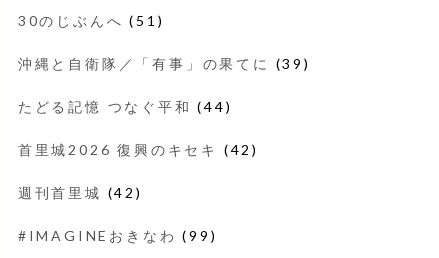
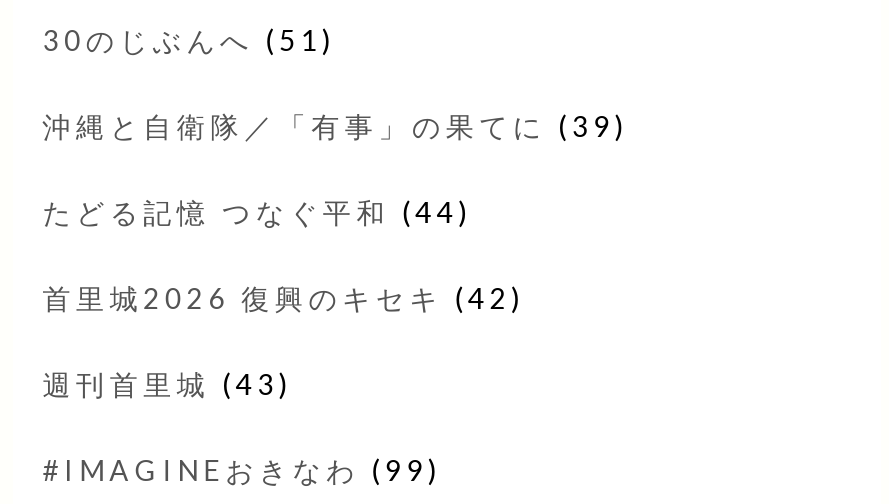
[18,184,143,201] 週刊首里城(42) -> [42,367,292,401] 週刊首里城(43)

